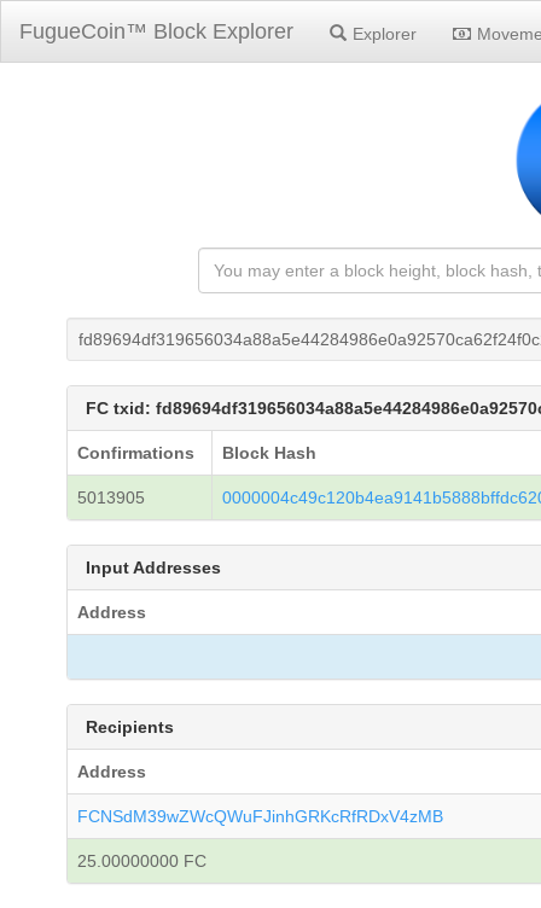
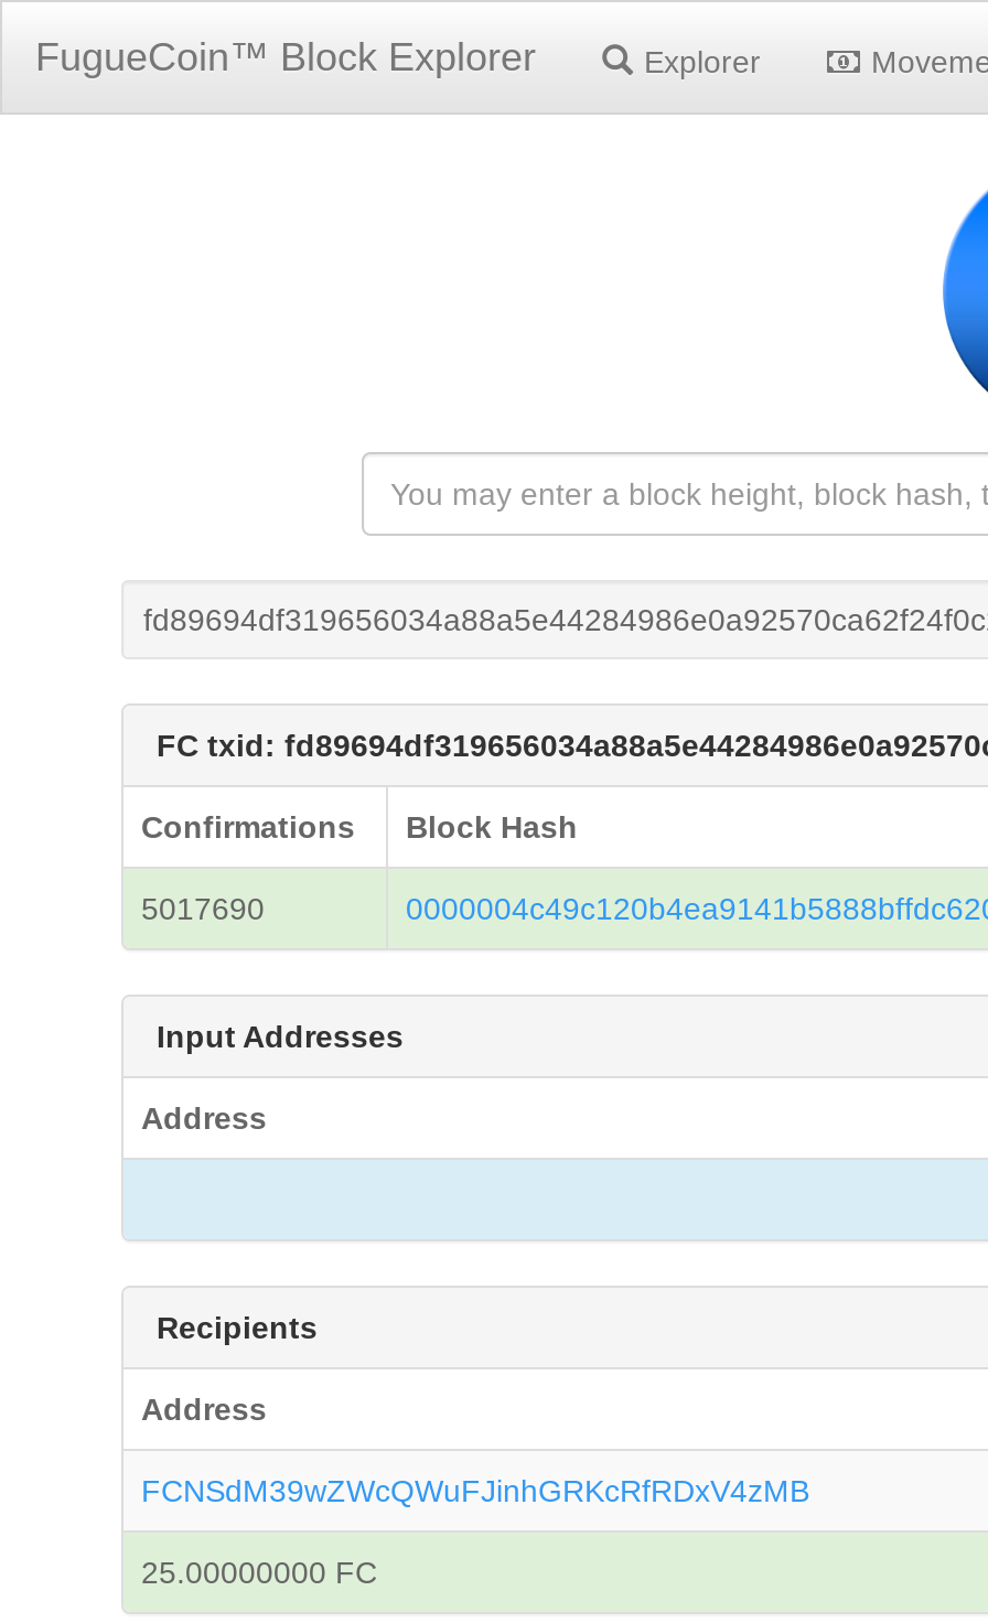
[77,488,145,507] 5013905 -> [141,891,265,926] 5017690

